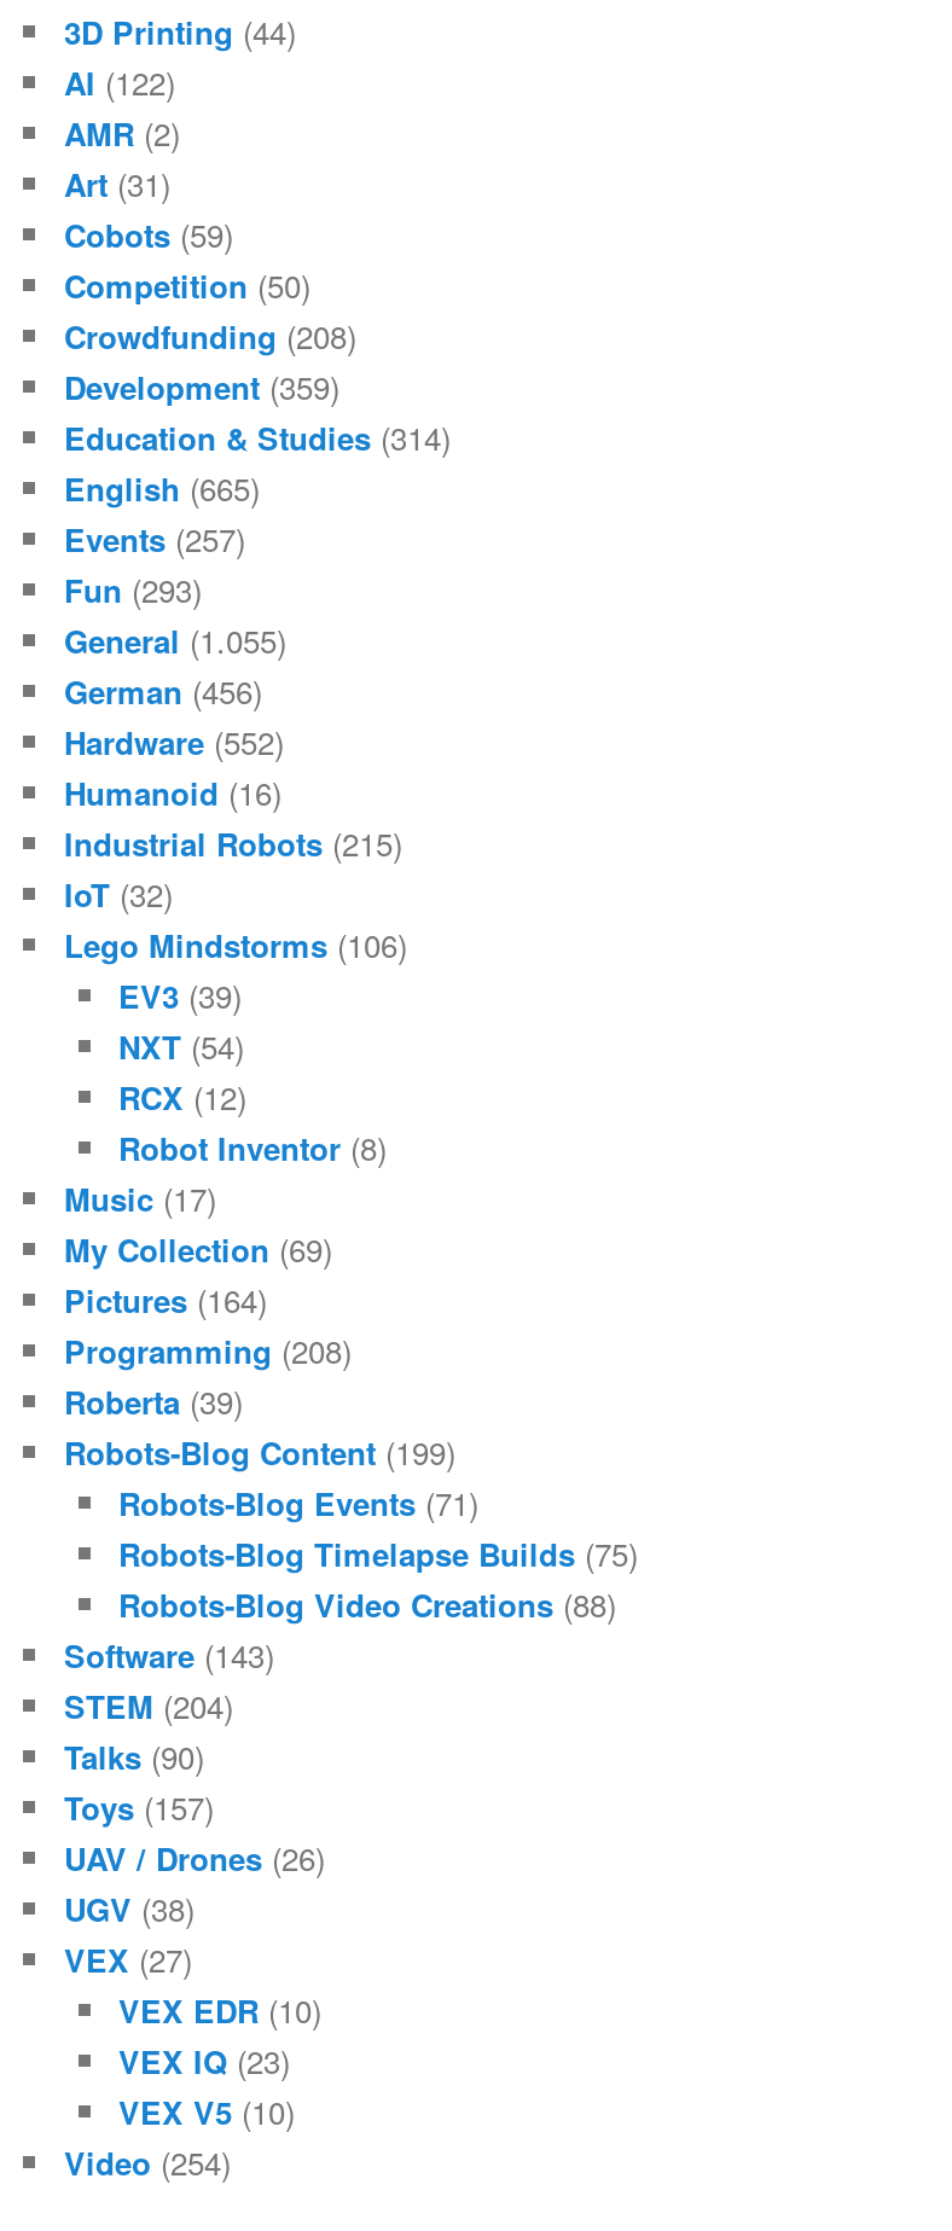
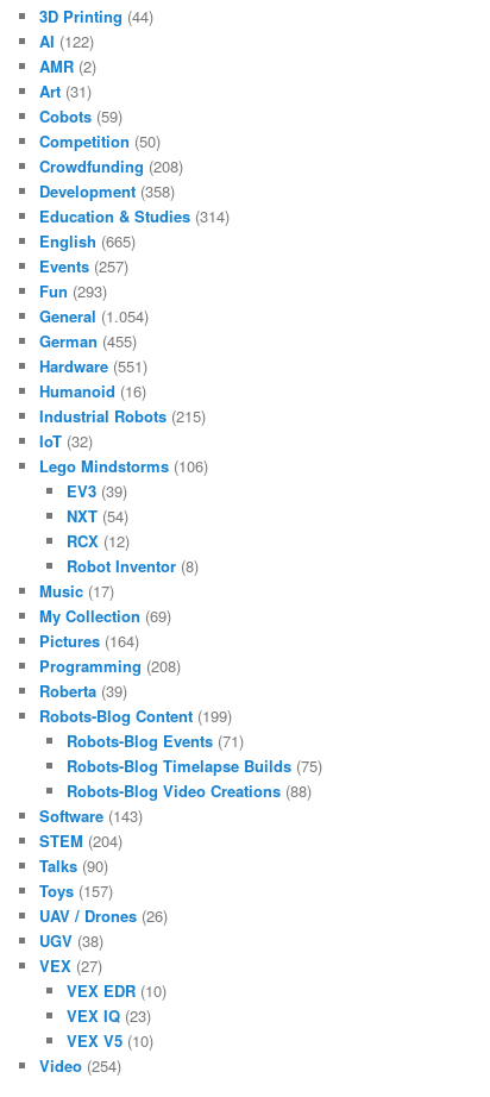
[64,364,339,410] Development (359) -> [39,179,175,202] Development (358)
[64,618,286,664] General (1.055) -> [39,304,149,327] General (1.054)
[64,669,262,715] German (456) -> [39,329,137,352] German (455)
[64,719,284,765] Hardware (552) -> [39,354,147,377] Hardware (551)

